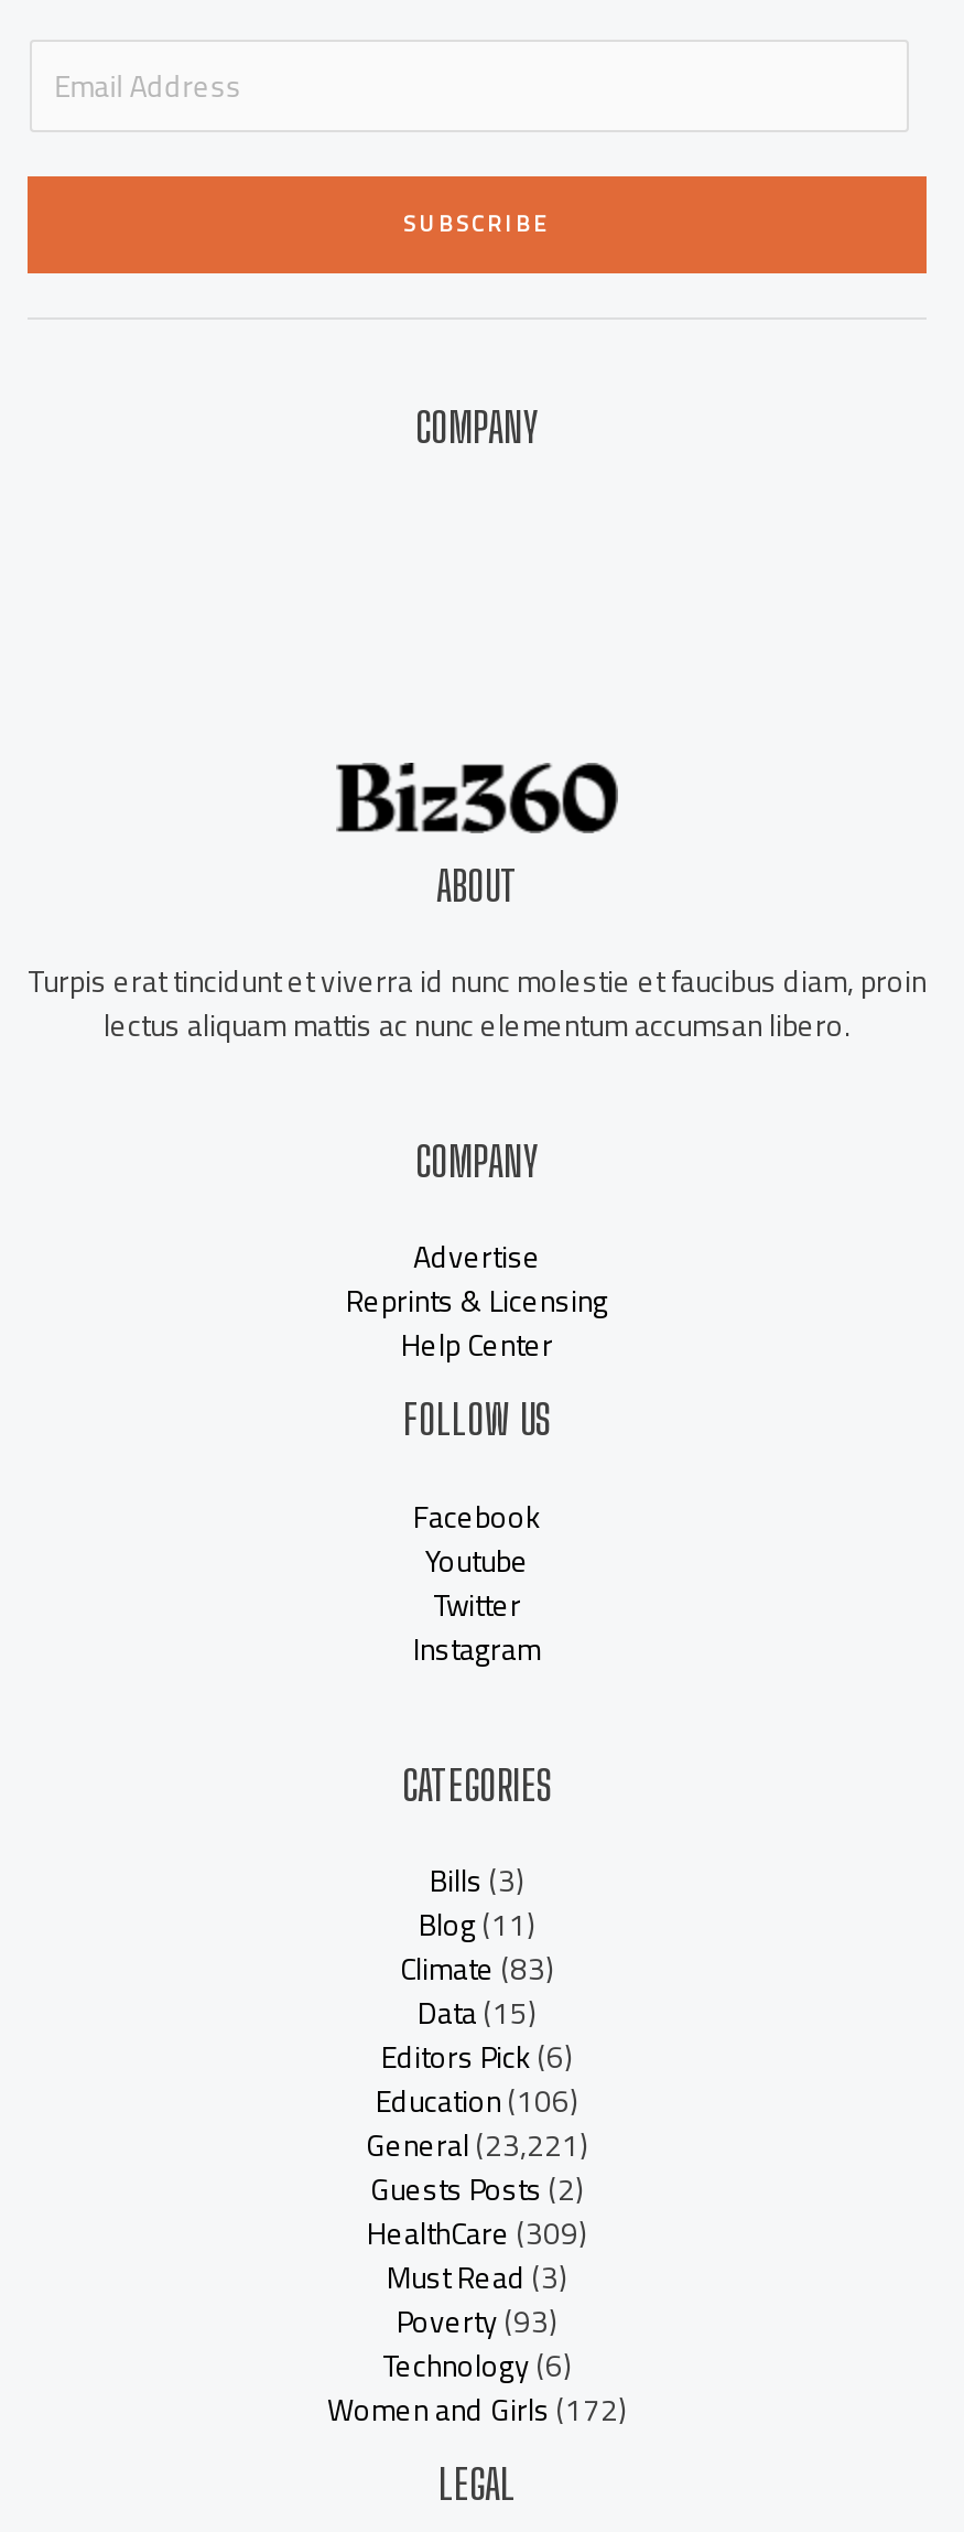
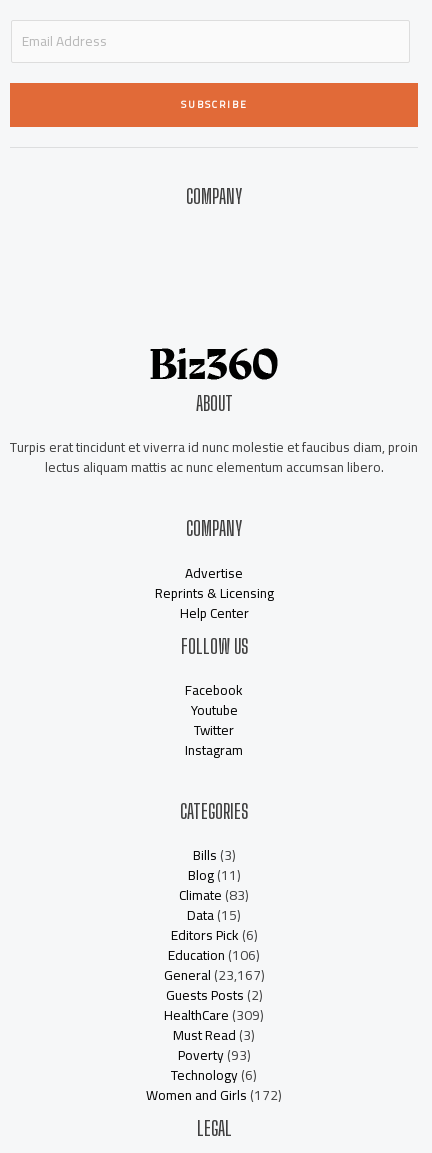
[366,2117,588,2174] General (23,221) -> [163,962,264,988] General (23,167)

